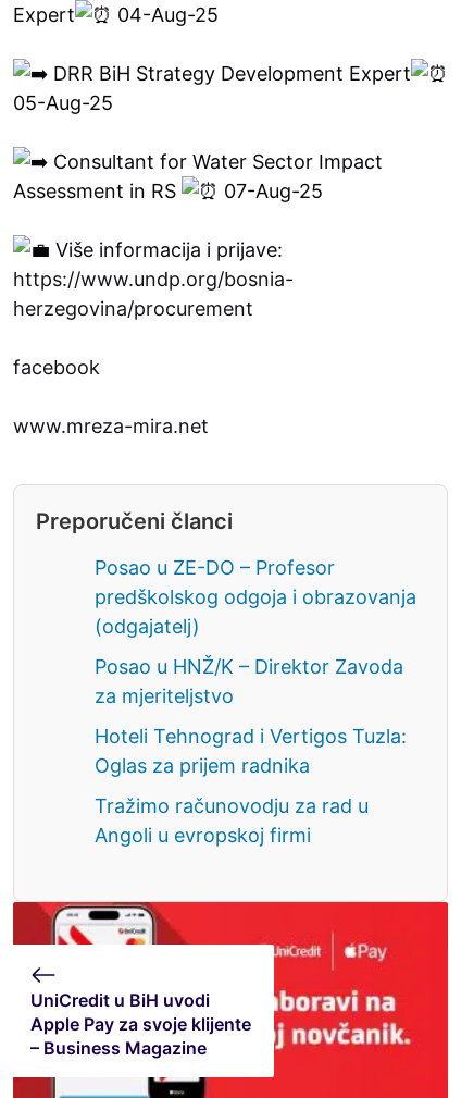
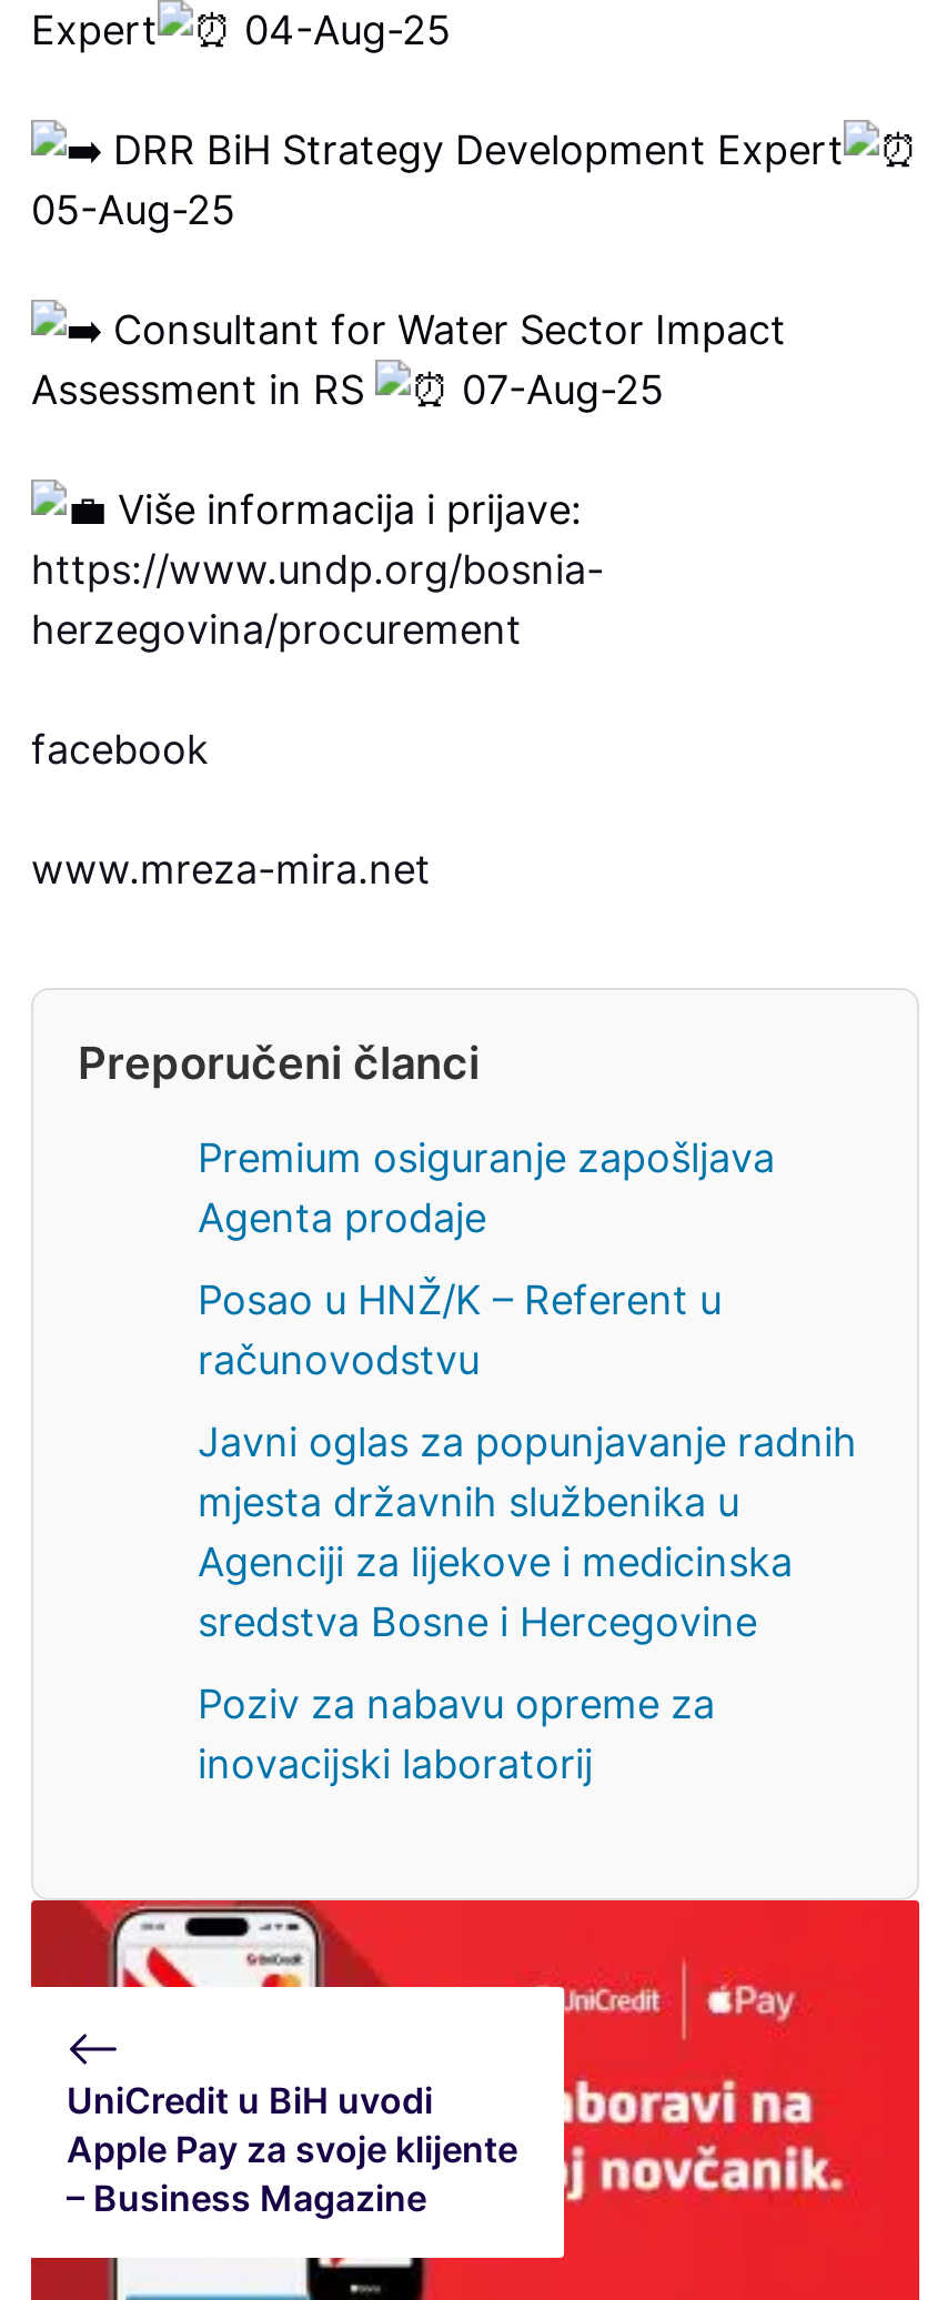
[95,556,416,637] Posao u ZE-DO – Profesor | predškolskog odgoja i obrazovanja | (odgajatelj) -> [198,1134,775,1241] Premium osiguranje zapošljava | Agenta prodaje
[95,655,403,707] Posao u HNŽ/K – Direktor Zavoda | za mjeriteljstvo -> [198,1276,722,1383] Posao u HNŽ/K – Referent u | računovodstvu
[95,725,407,777] Hoteli Tehnograd i Vertigos Tuzla: | Oglas za prijem radnika -> [198,1418,857,1645] Javni oglas za popunjavanje radnih | mjesta državnih službenika u | Agenciji za lijekove i medicinska | sredstva Bosne i Hercegovine
[95,794,369,846] Tražimo računovodju za rad u | Angoli u evropskoj firmi -> [198,1680,715,1787] Poziv za nabavu opreme za | inovacijski laboratorij

